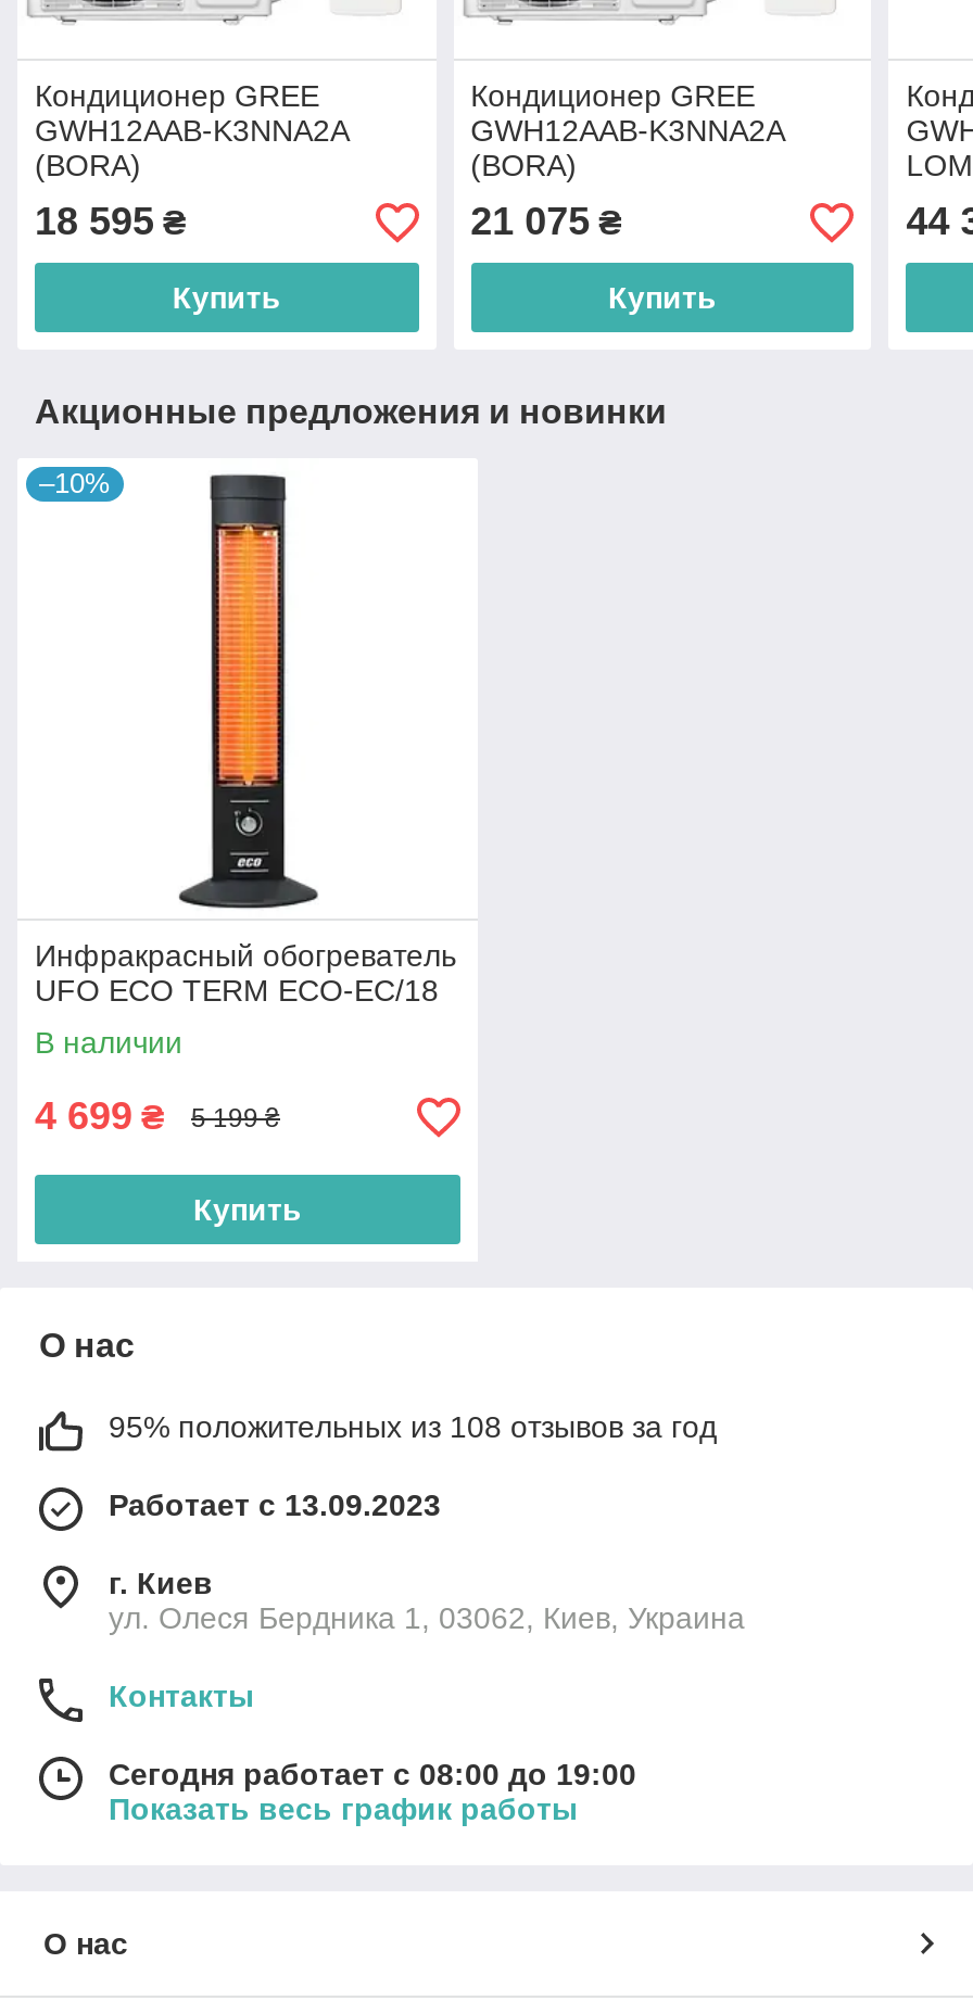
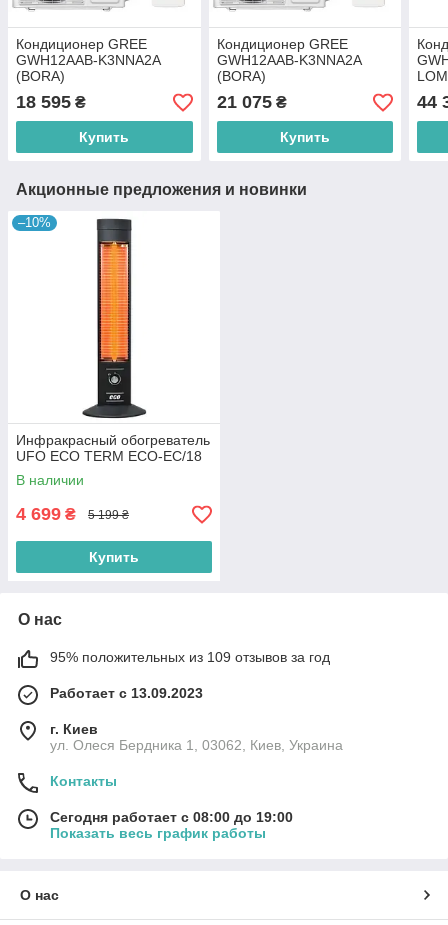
[109,1410,717,1445] 95% положительных из 108 отзывов за год -> [50,649,330,665] 95% положительных из 109 отзывов за год

